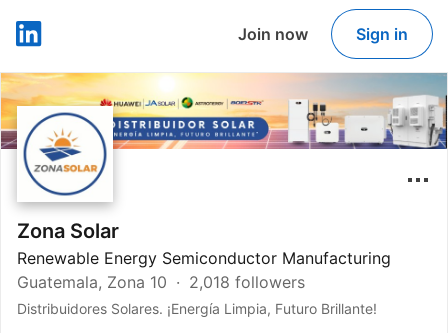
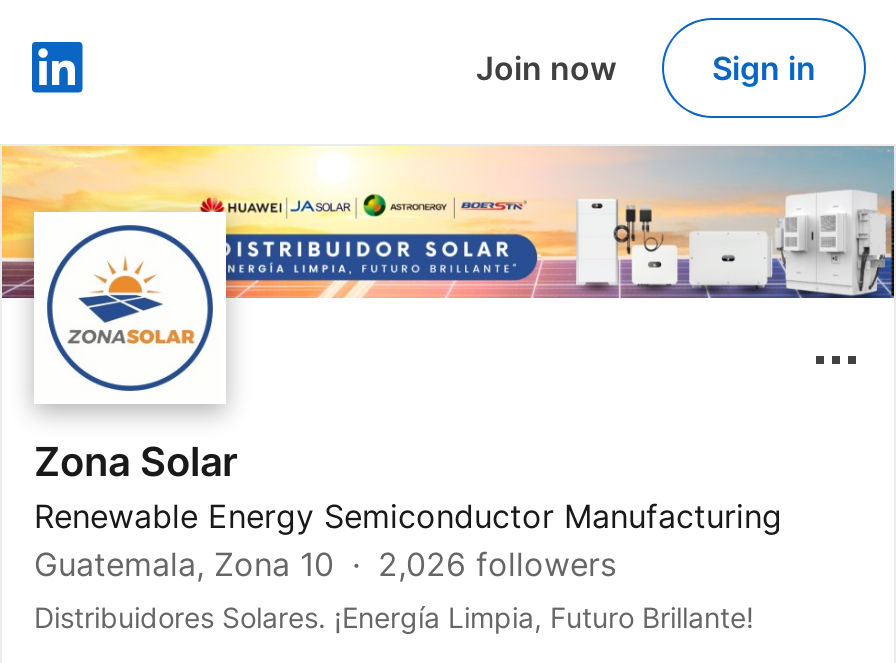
[17,272,305,292] Guatemala, Zona 10 2,018 followers -> [34,544,616,584] Guatemala, Zona 10 2,026 followers

